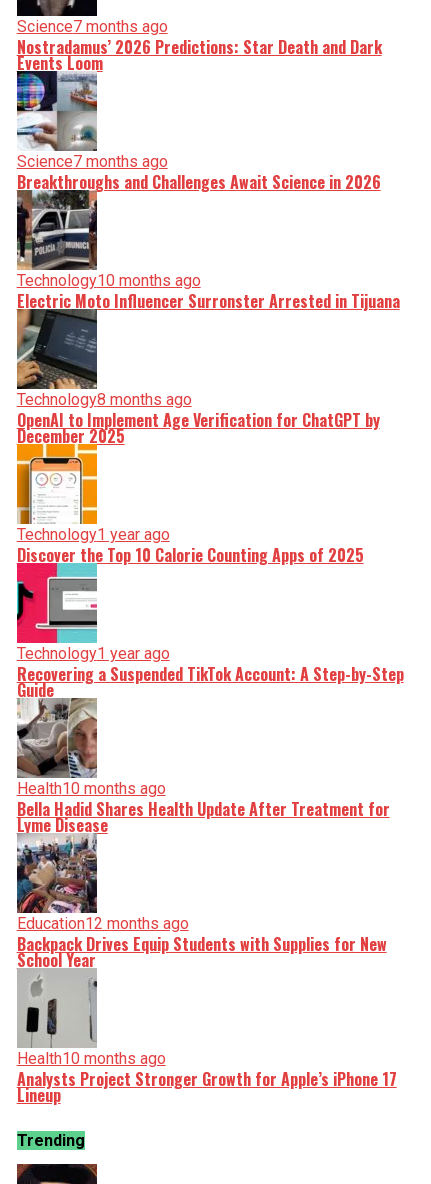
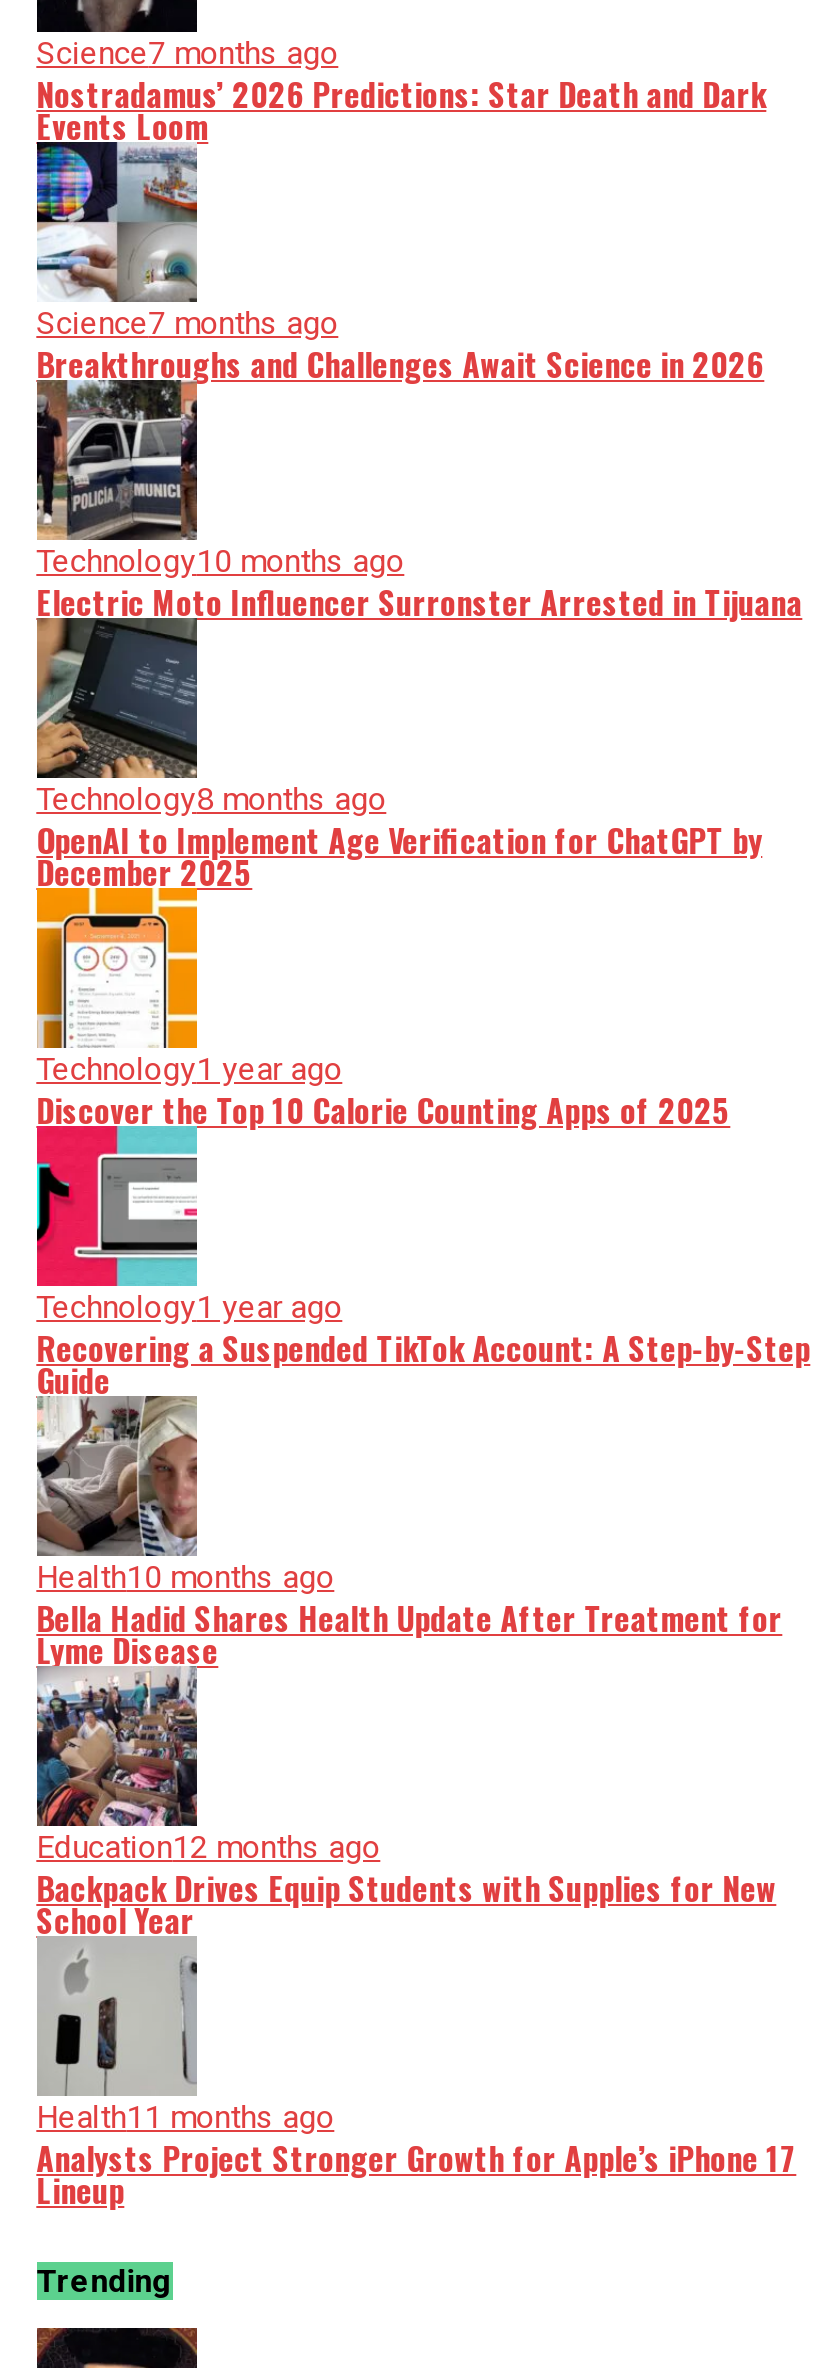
[17,1049,166,1068] Health10 months ago -> [36,2098,334,2136] Health11 months ago

